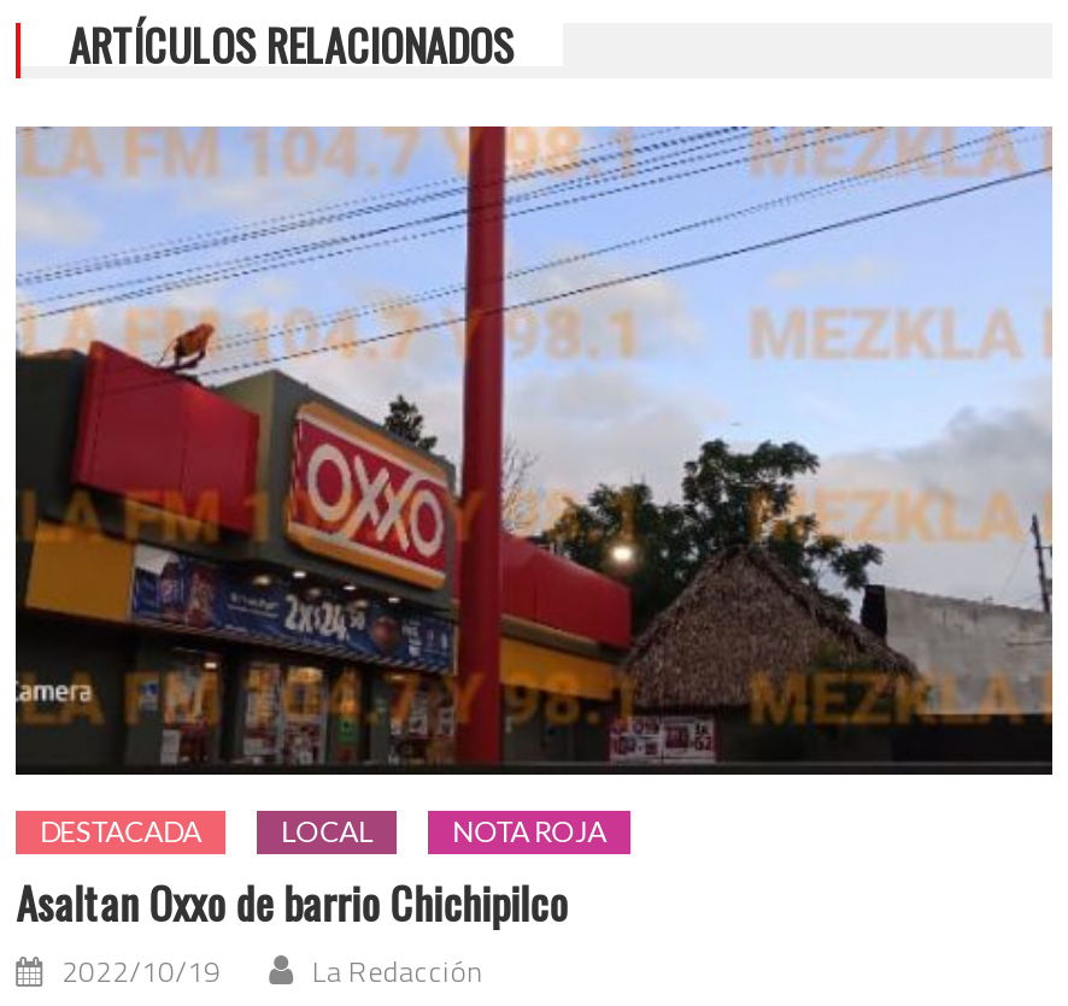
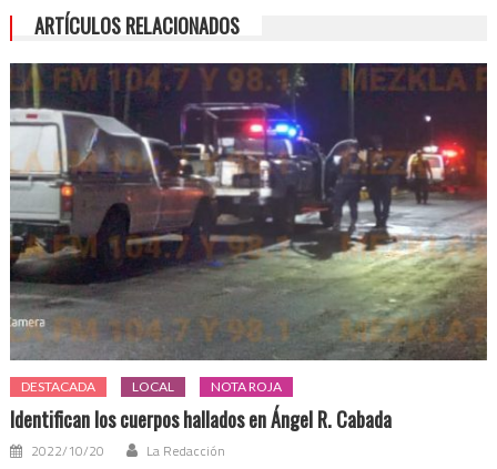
[16,124,1052,775] [image] -> [9,62,488,361] [image]
[16,872,568,994] Asaltan Oxxo de barrio Chichipilco | 2022/10/19 -> [10,405,392,461] Identifican los cuerpos hallados en Ángel R. Cabada | 2022/10/20

